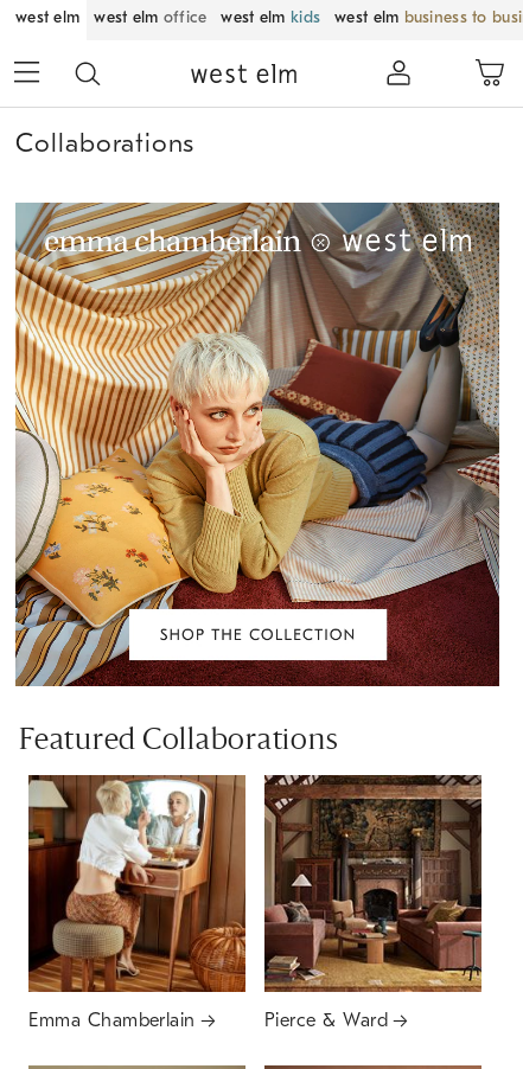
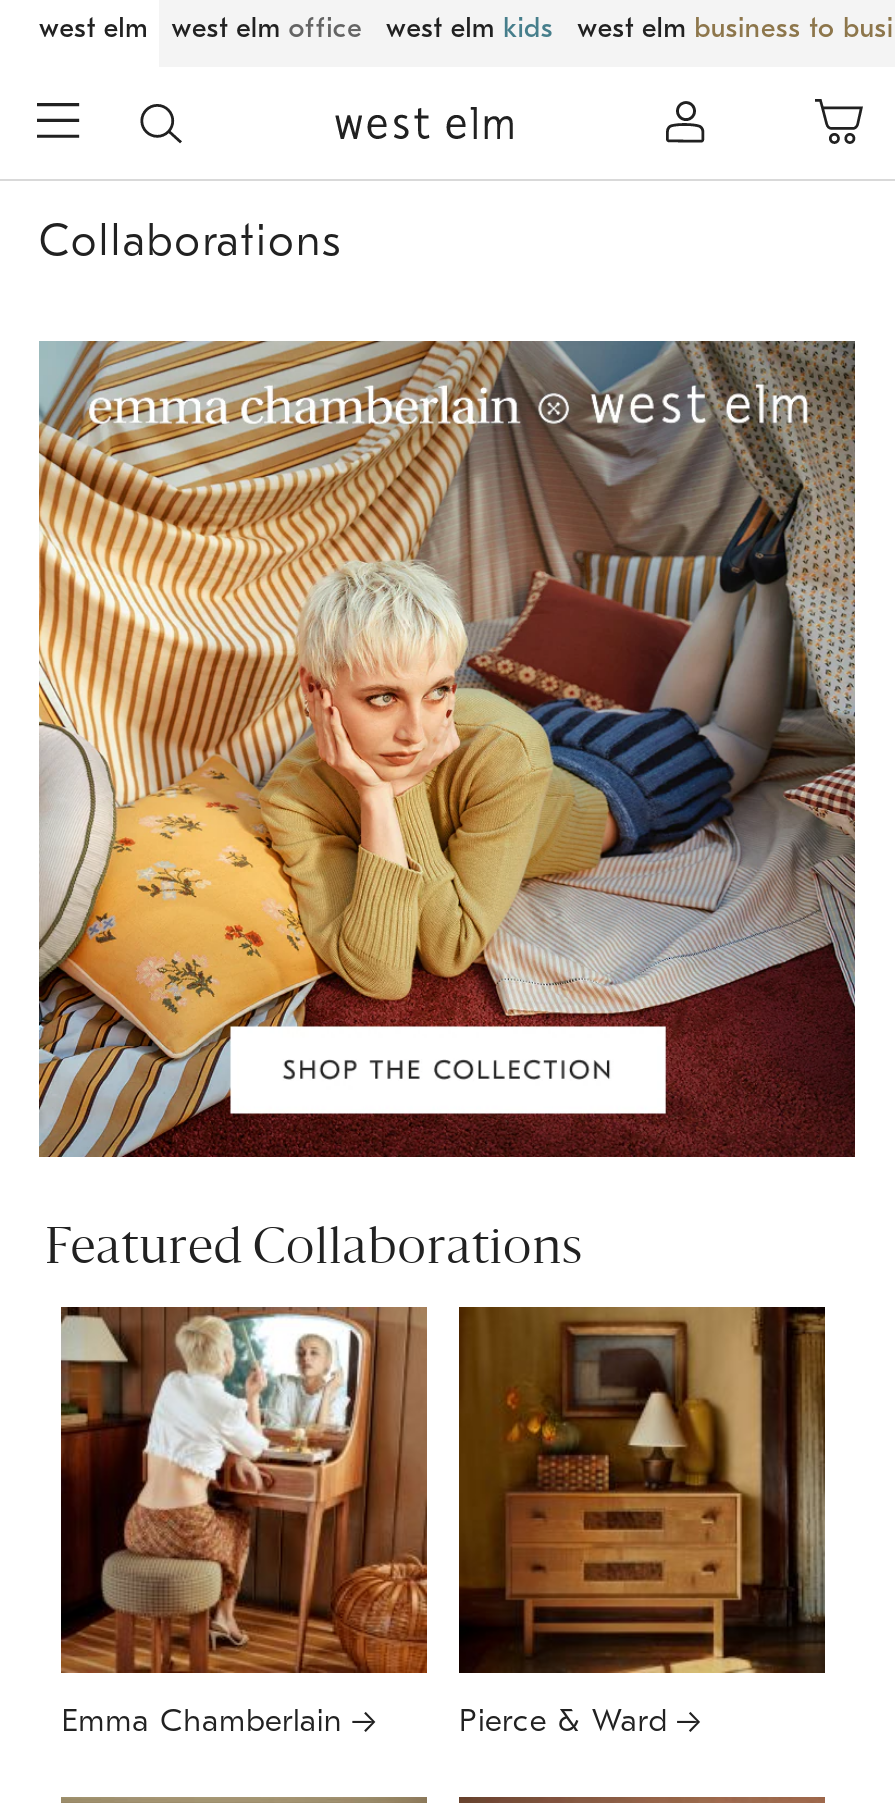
[263,774,483,993] [image] -> [459,1305,827,1675] [image]

